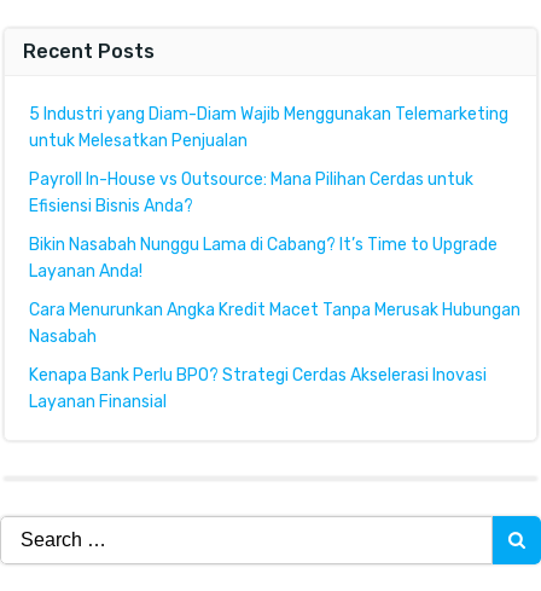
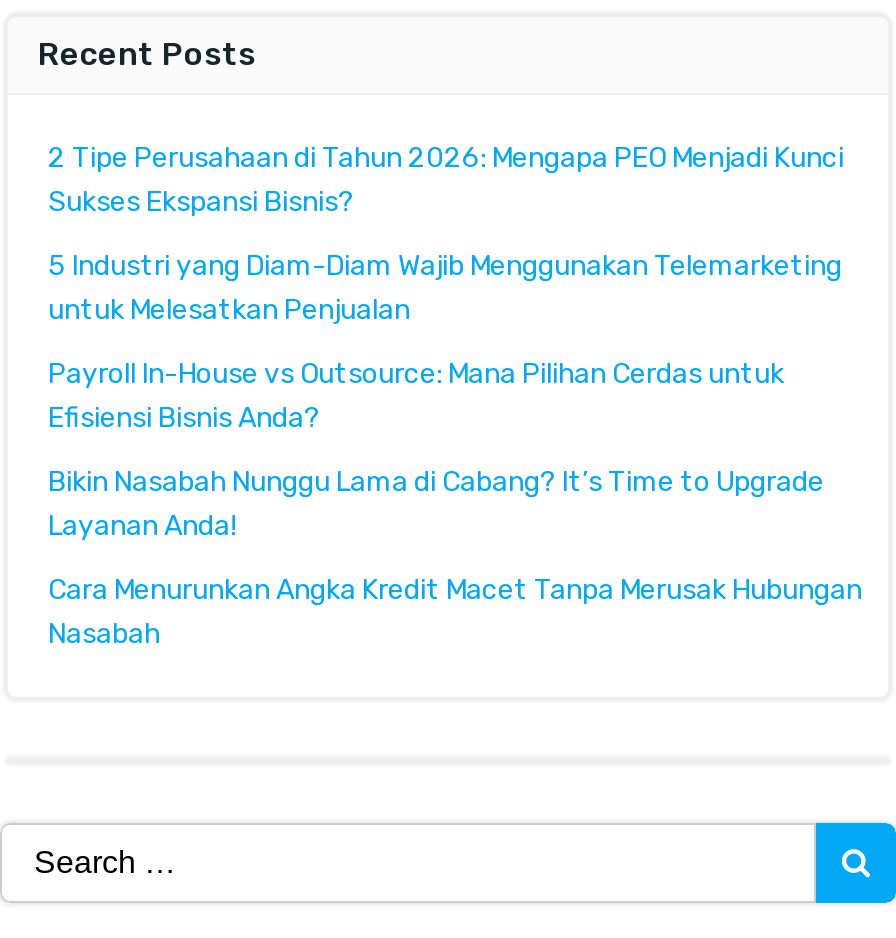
none -> [48,141,844,219] 2 Tipe Perusahaan di Tahun 2026: Mengapa PEO Menjadi Kunci | Sukses Ekspansi Bisnis?
moved [29,104,520,347] -> [48,249,862,651]: 5 Industri yang Diam-Diam Wajib Menggunakan Telemarketing | untuk Melesatkan Penjualan | Payroll In-House vs Outsource: Mana Pilihan Cerdas untuk | Efisiensi Bisnis Anda? | Bikin Nasabah Nunggu Lama di Cabang? It’s Time to Upgrade | Layanan Anda! | Cara Menurunkan Angka Kredit Macet Tanpa Merusak Hubungan | Nasabah
[29,365,487,412] Kenapa Bank Perlu BPO? Strategi Cerdas Akselerasi Inovasi | Layanan Finansial -> none

